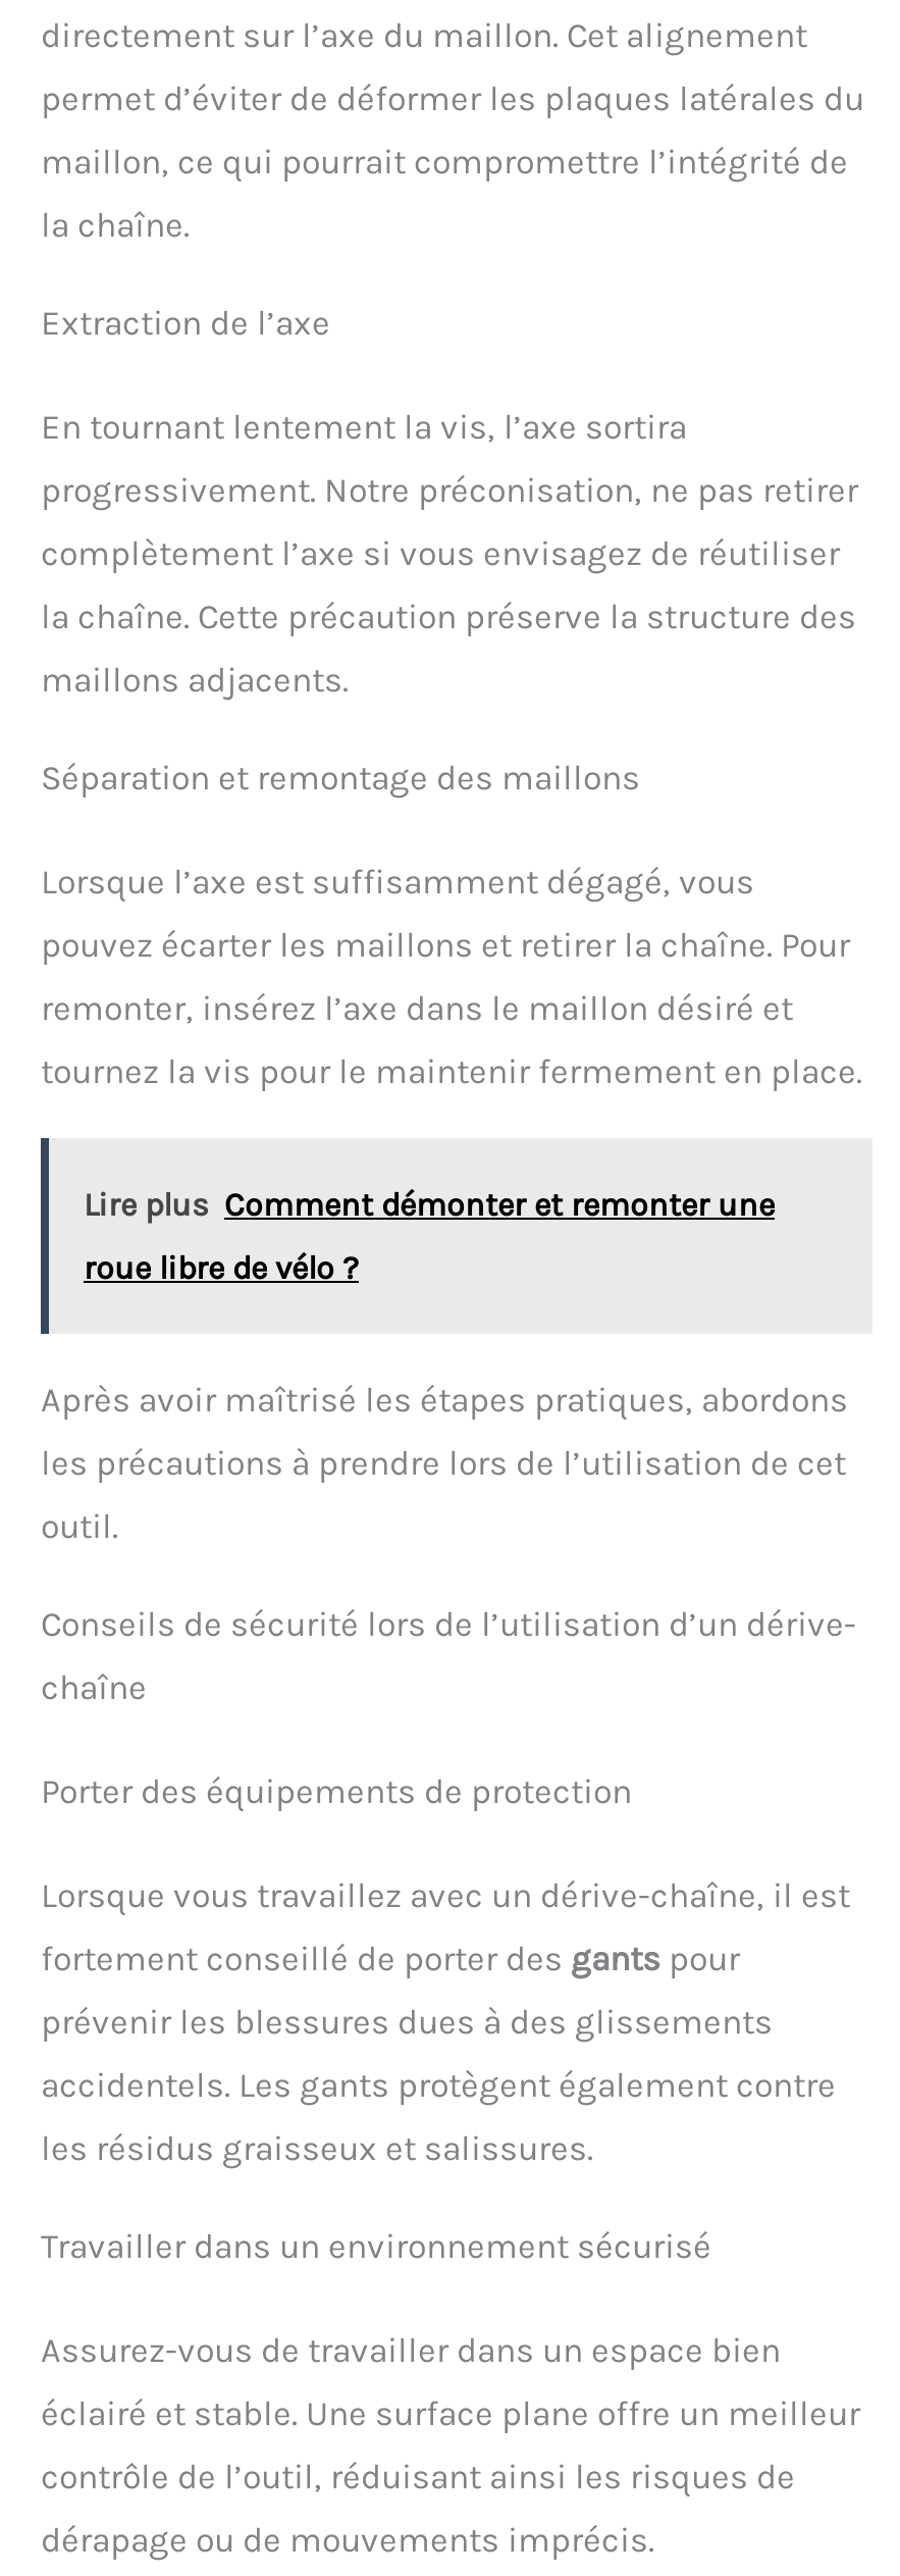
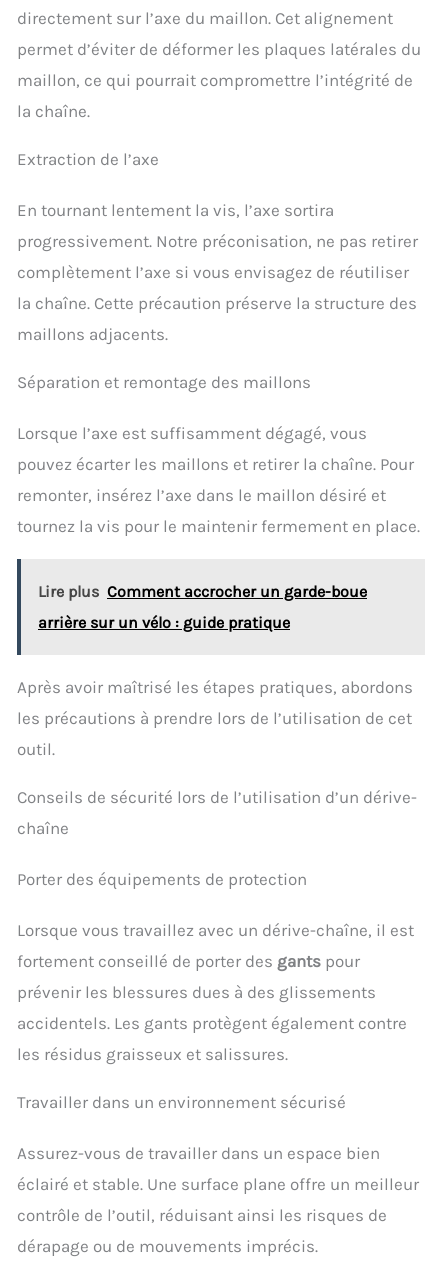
[84,1185,775,1224] Lire plus Comment démonter et remonter une -> [38,582,367,601] Lire plus Comment accrocher un garde-boue
[84,1248,359,1287] roue libre de vélo ? -> [38,613,290,632] arrière sur un vélo : guide pratique

